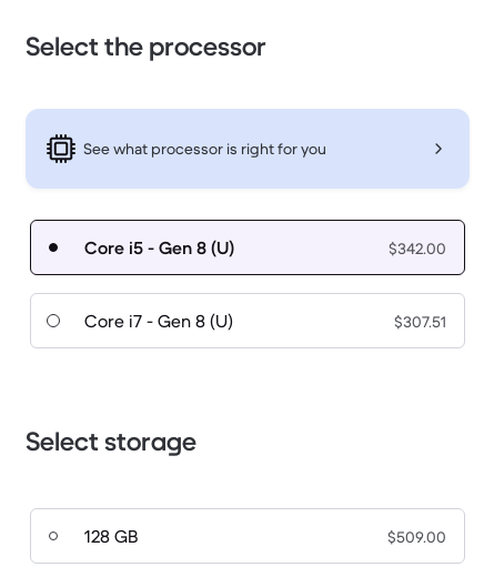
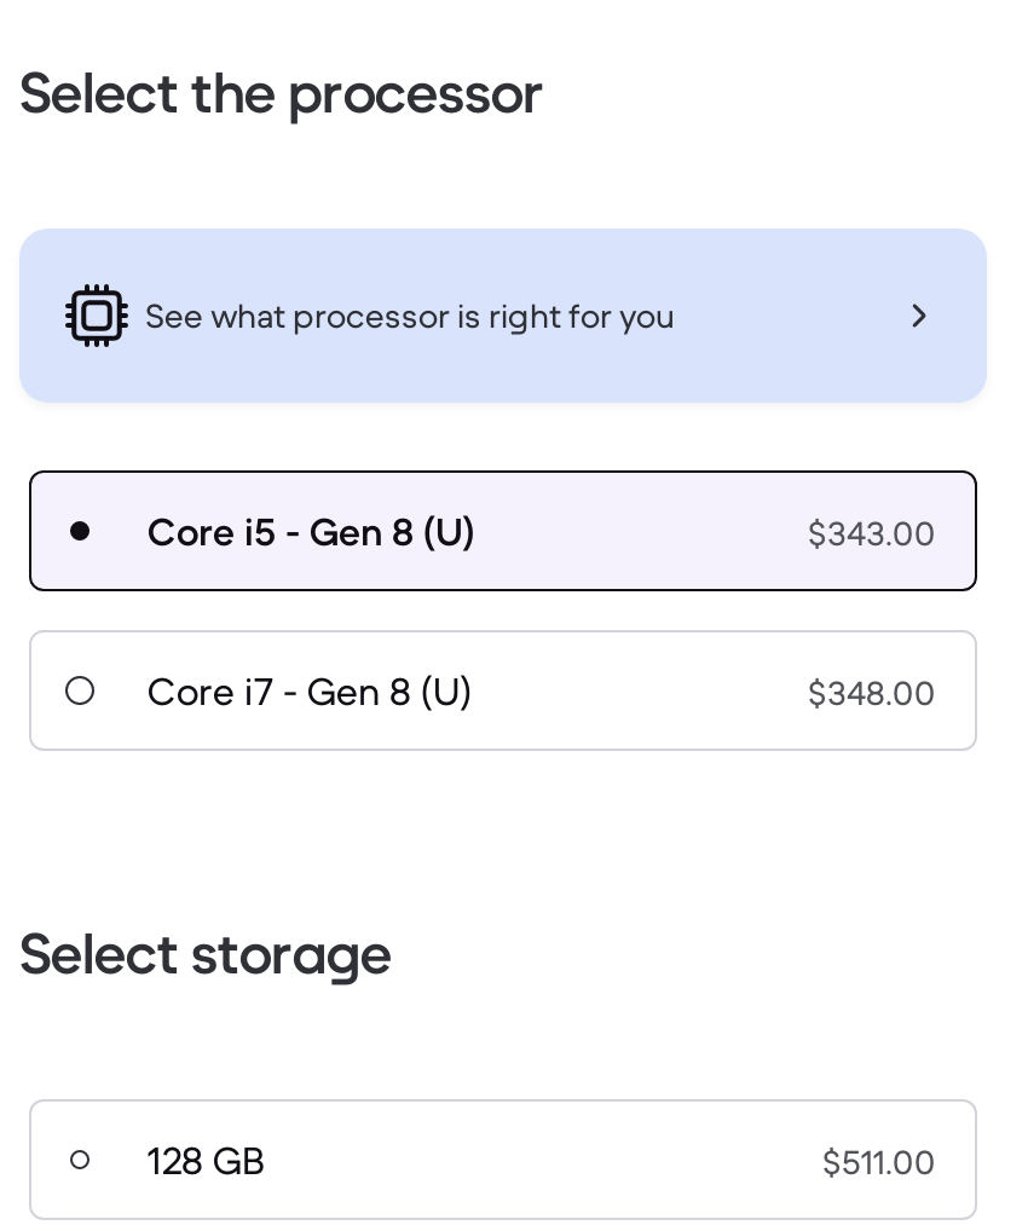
[389,239,446,259] $342.00 -> [808,512,936,556] $343.00
[394,312,446,332] $307.51 -> [808,672,936,716] $348.00
[387,528,446,547] $509.00 -> [822,1141,936,1185] $511.00

